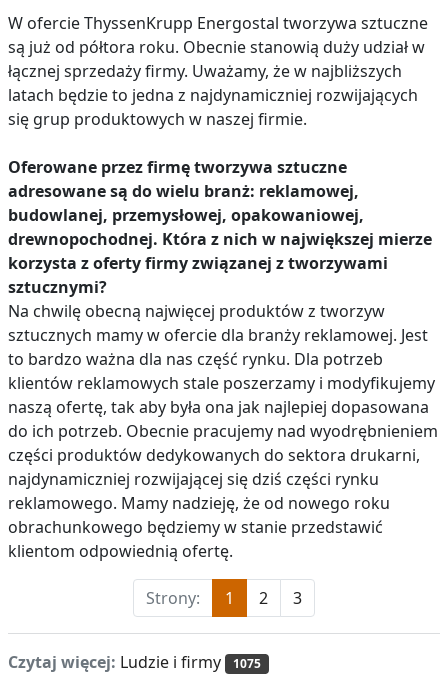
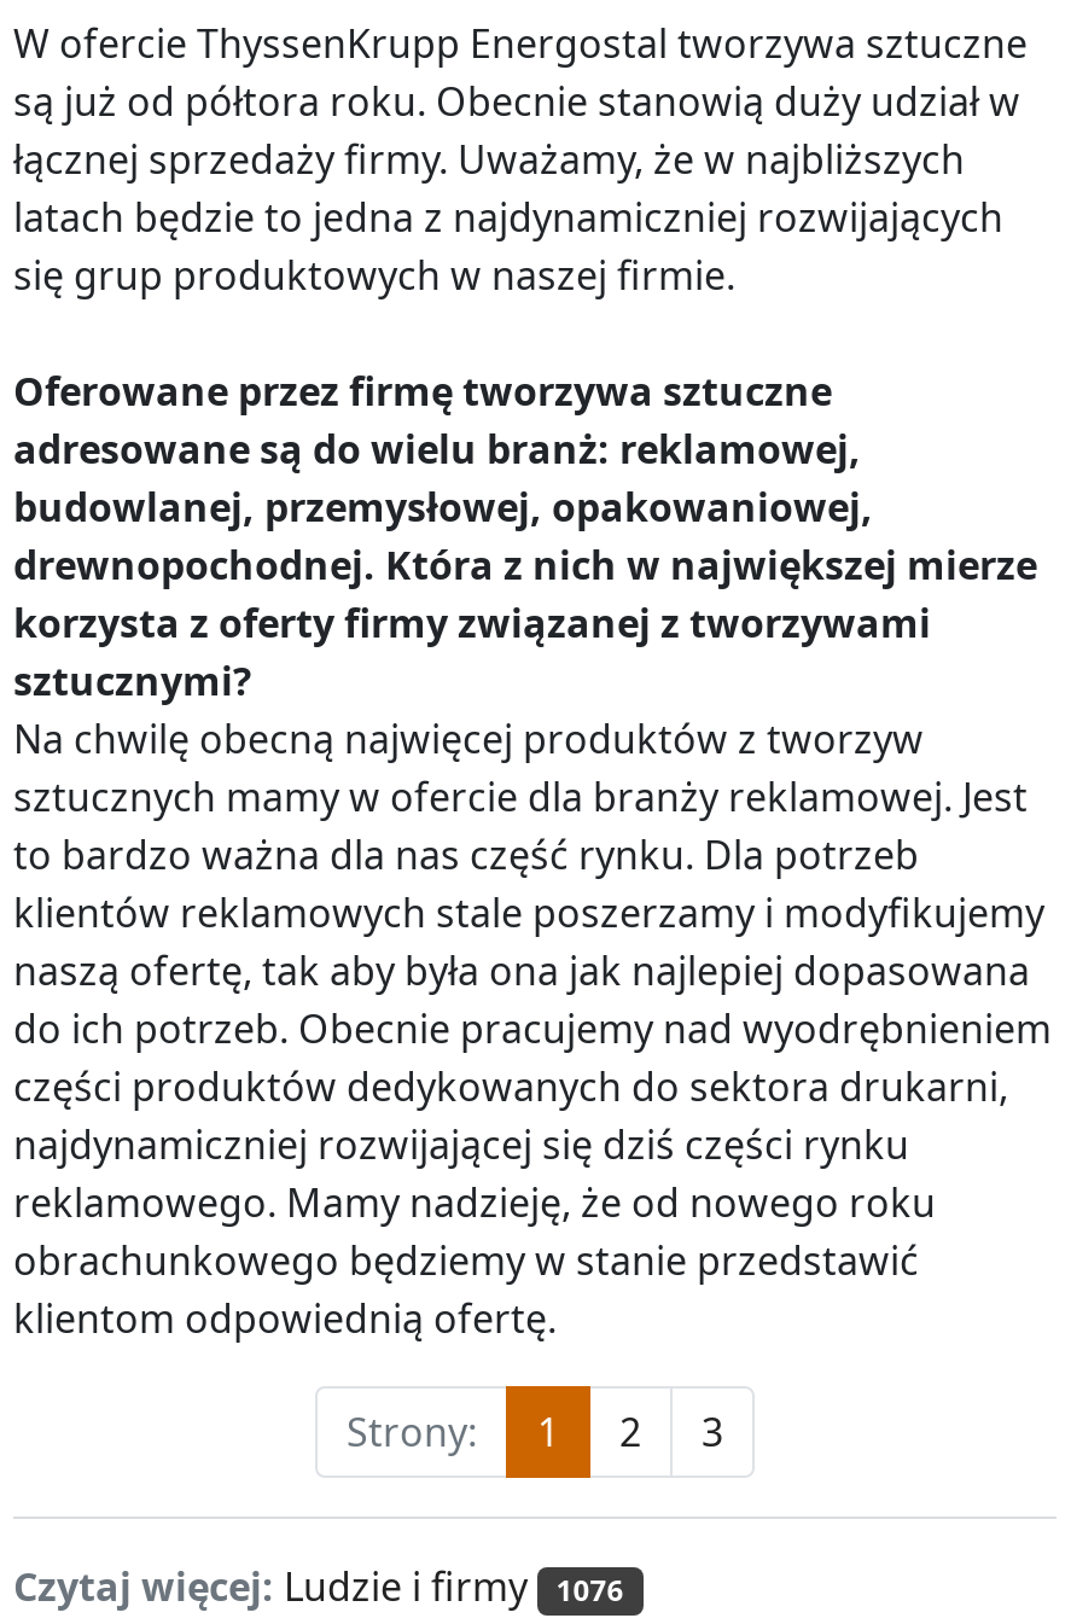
[8,651,261,673] Czytaj więcej: Ludzie i firmy 1075 -> [13,1560,624,1614] Czytaj więcej: Ludzie i firmy 1076

